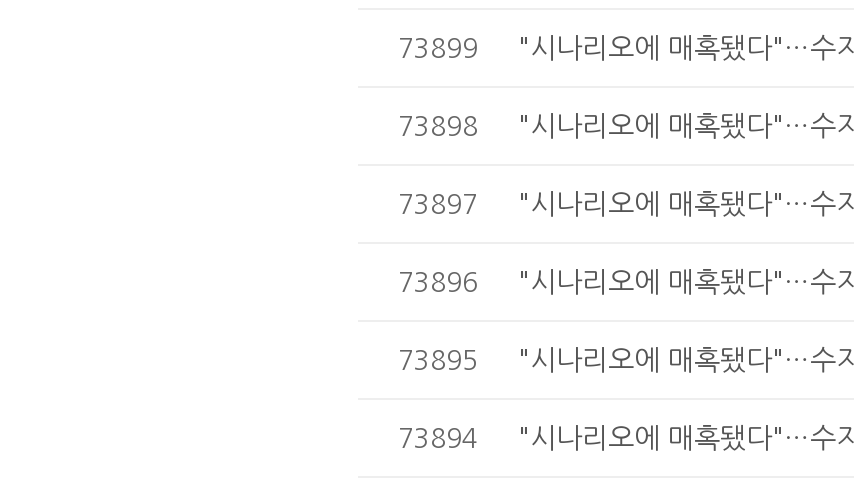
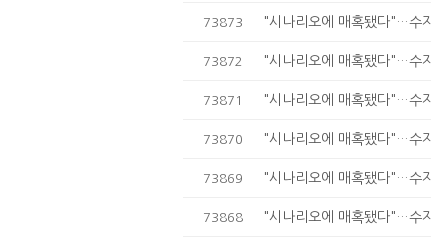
[398,36,478,62] 73899 -> [203,16,243,29] 73873
[398,114,478,140] 73898 -> [203,55,243,68] 73872
[398,192,478,218] 73897 -> [203,94,243,107] 73871
[398,270,478,296] 73896 -> [203,133,243,146] 73870
[398,348,478,374] 73895 -> [203,172,243,185] 73869
[398,426,478,452] 73894 -> [203,211,243,224] 73868

